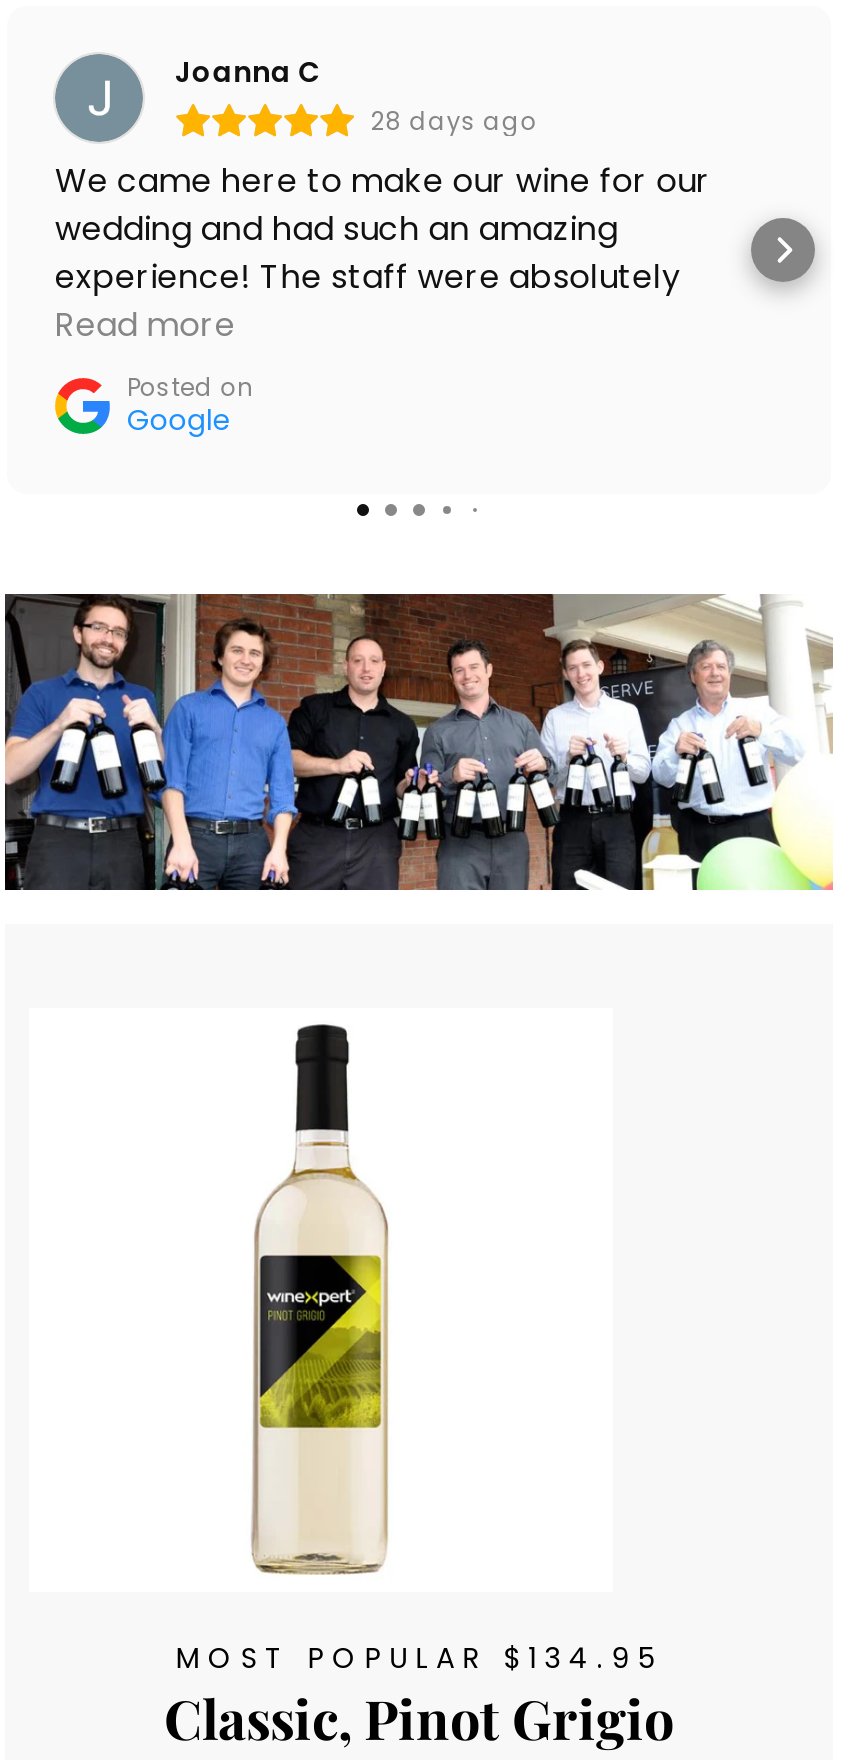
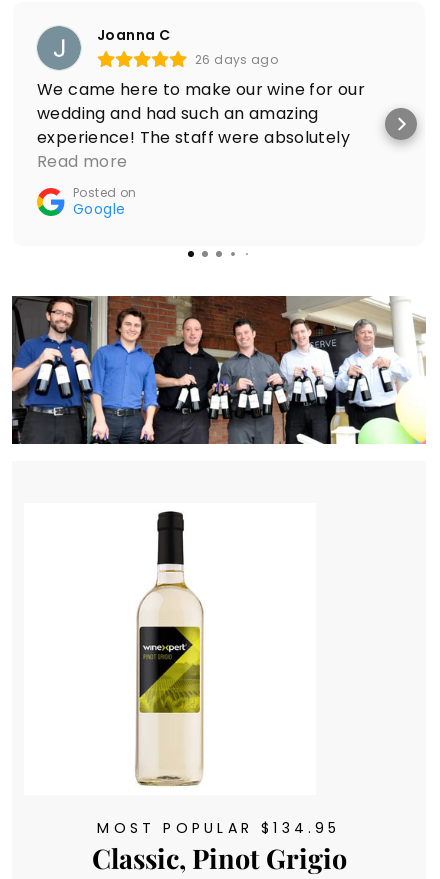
[371,104,537,138] 28 days ago -> [195,51,278,68] 26 days ago

